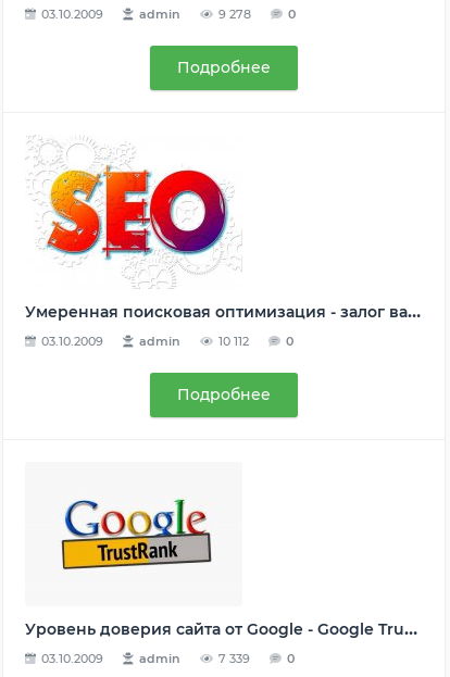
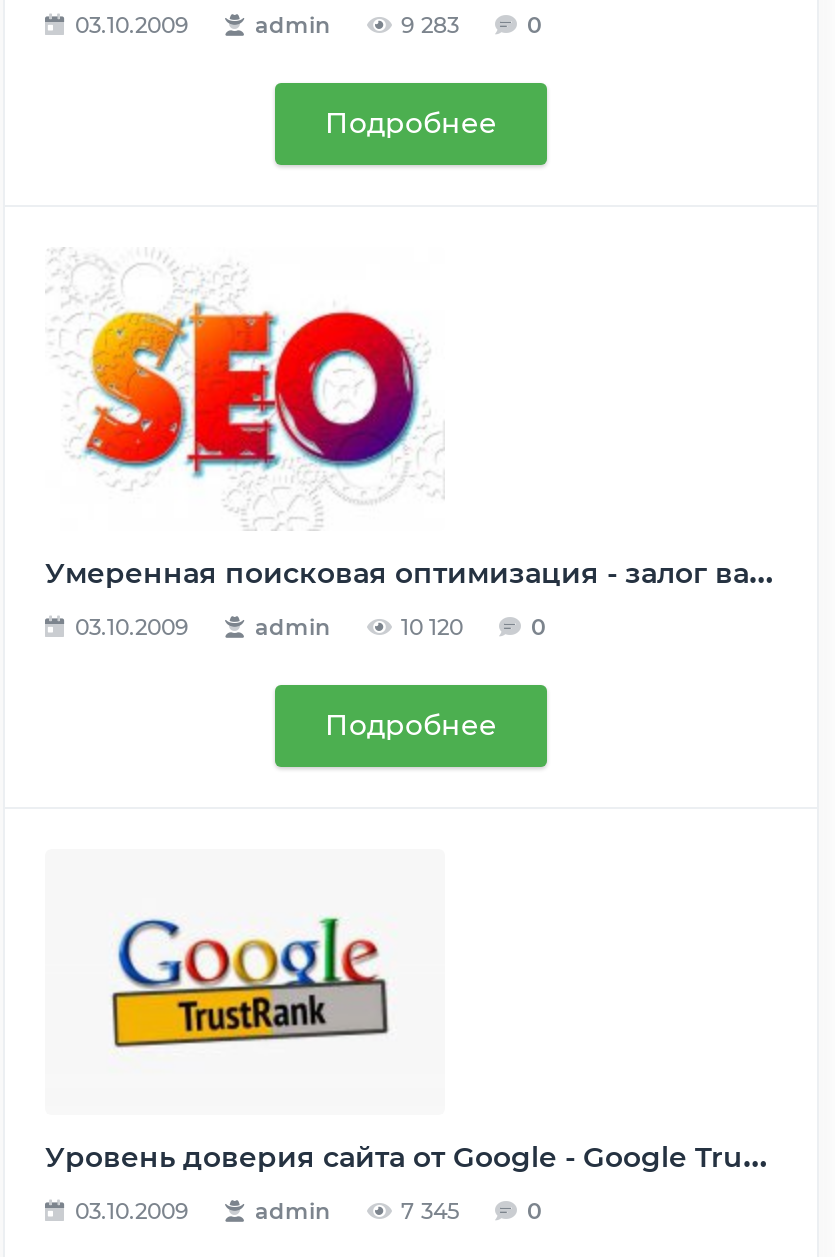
[218,7,251,22] 9 278 -> [401,11,459,39] 9 283
[218,334,249,349] 10 112 -> [401,613,463,641] 10 120
[218,651,250,666] 7 339 -> [401,1197,459,1225] 7 345

